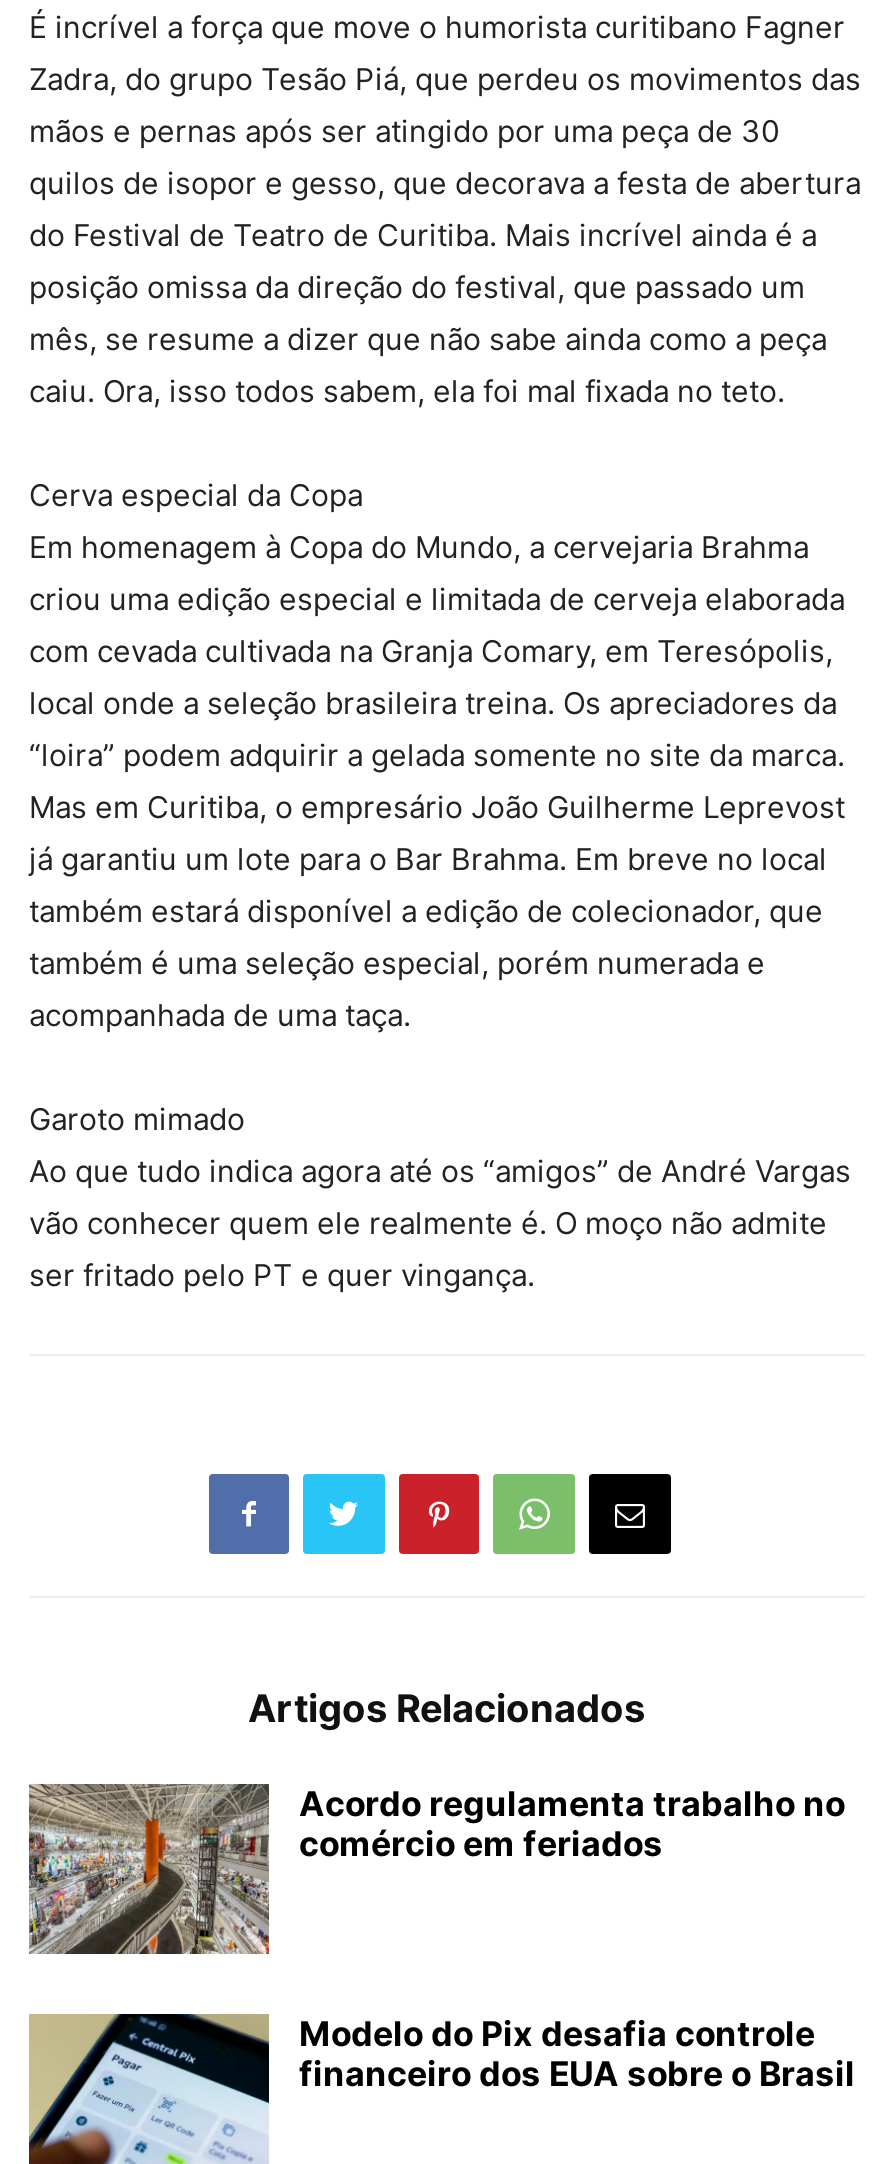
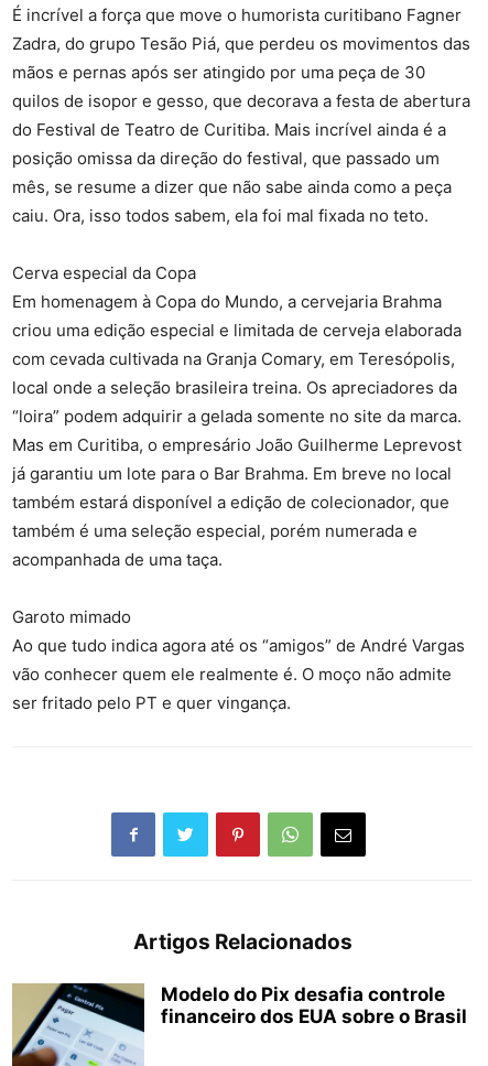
[27,1782,845,1956] [image] | Acordo regulamenta trabalho no | comércio em feriados -> none

